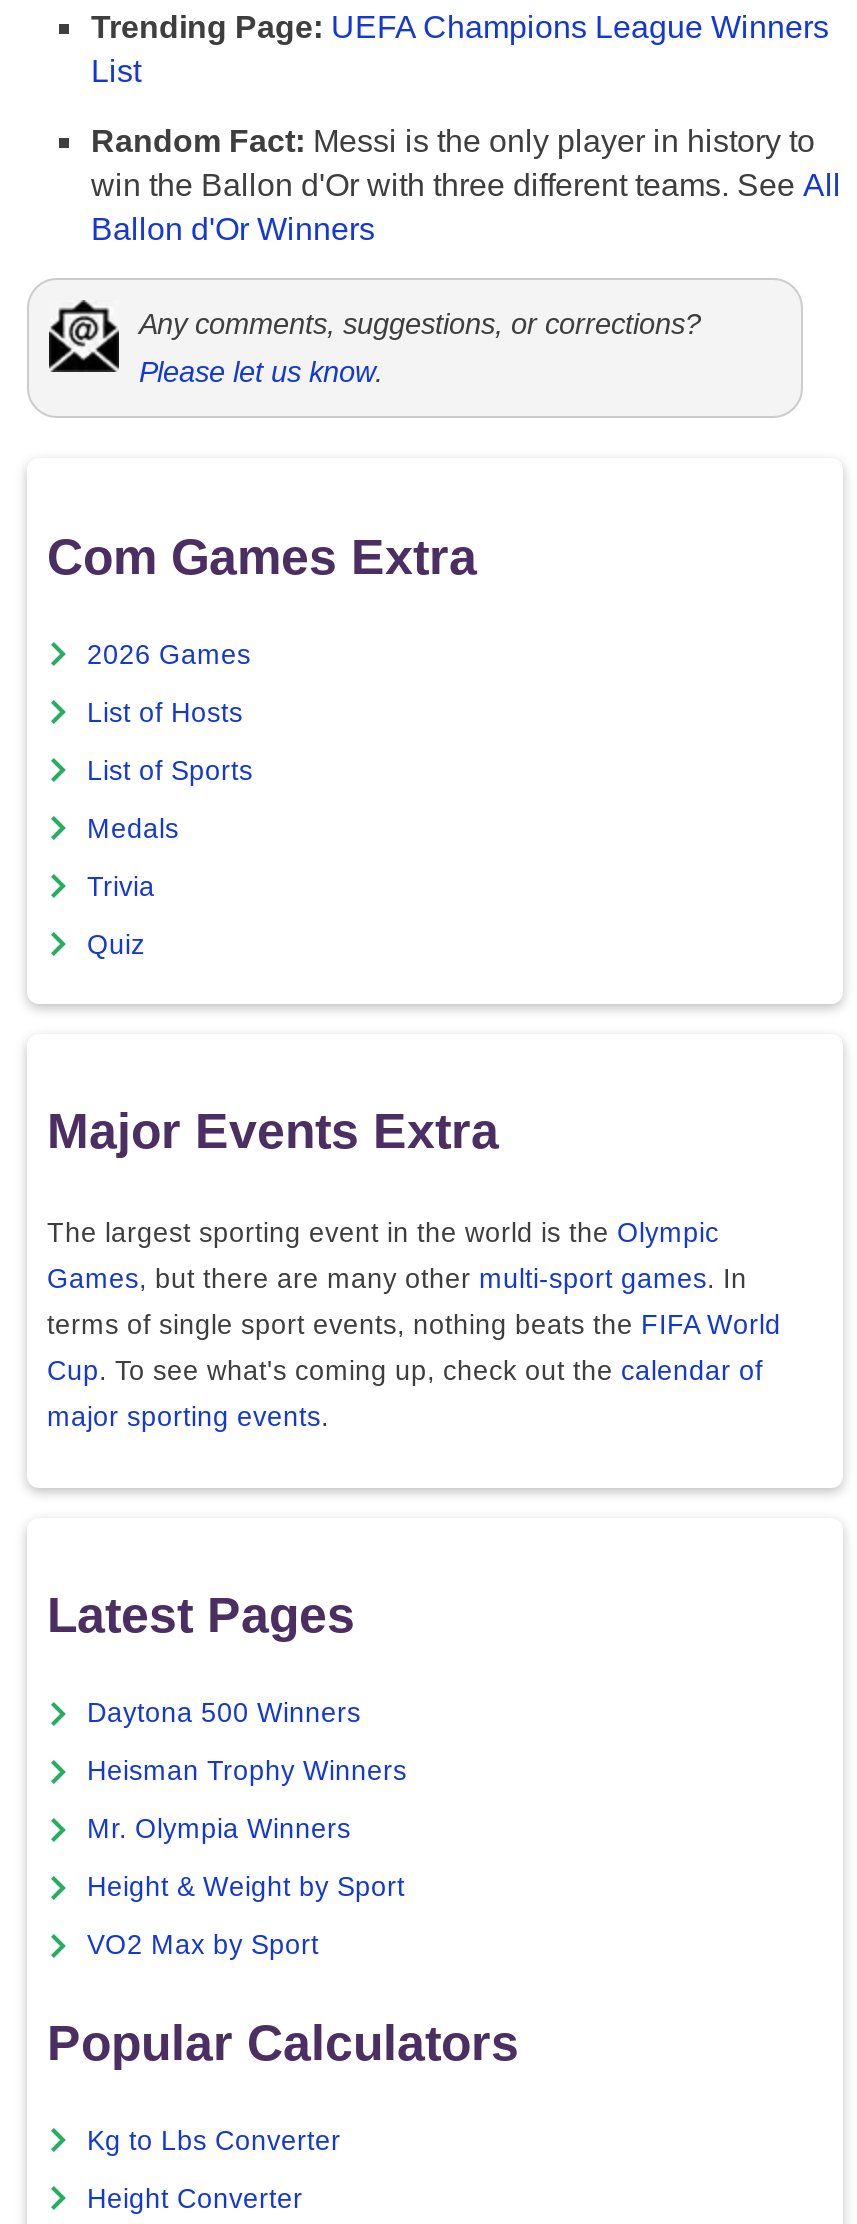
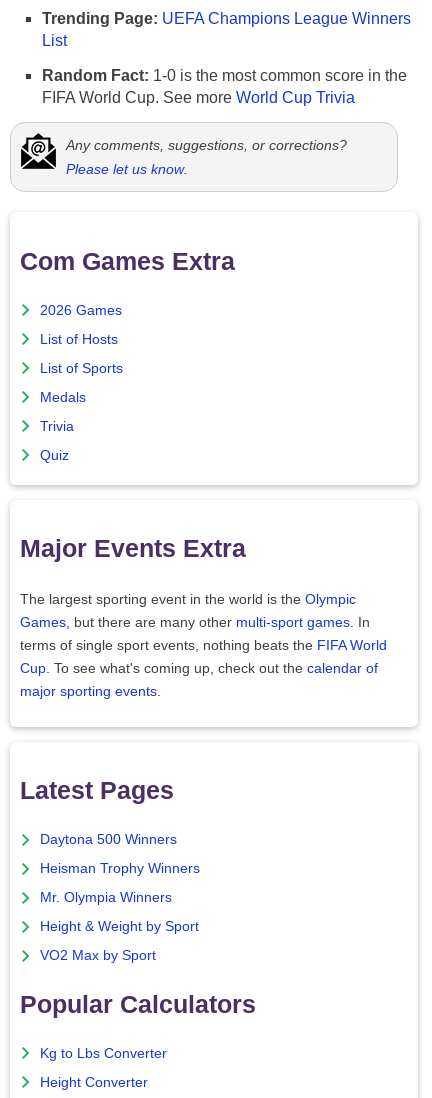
[91,125,841,247] Random Fact: Messi is the only player in history to | win the Ballon d'Or with three different teams. See All | Ballon d'Or Winners -> [42,67,407,106] Random Fact: 1-0 is the most common score in the | FIFA World Cup. See more World Cup Trivia

